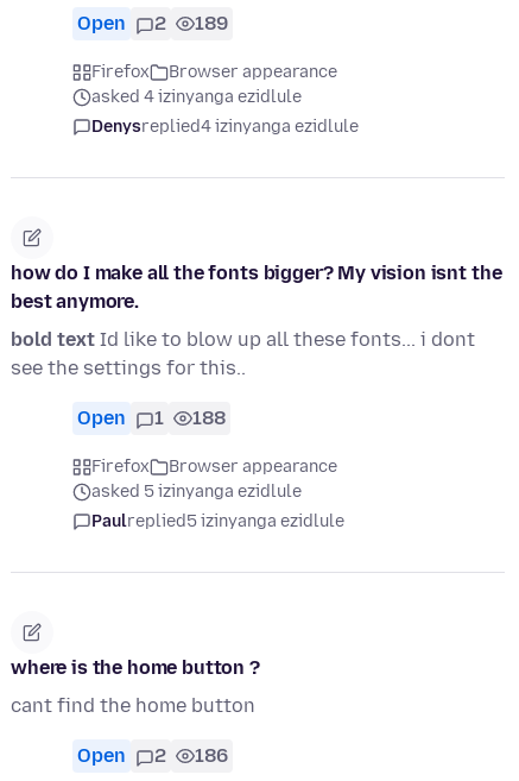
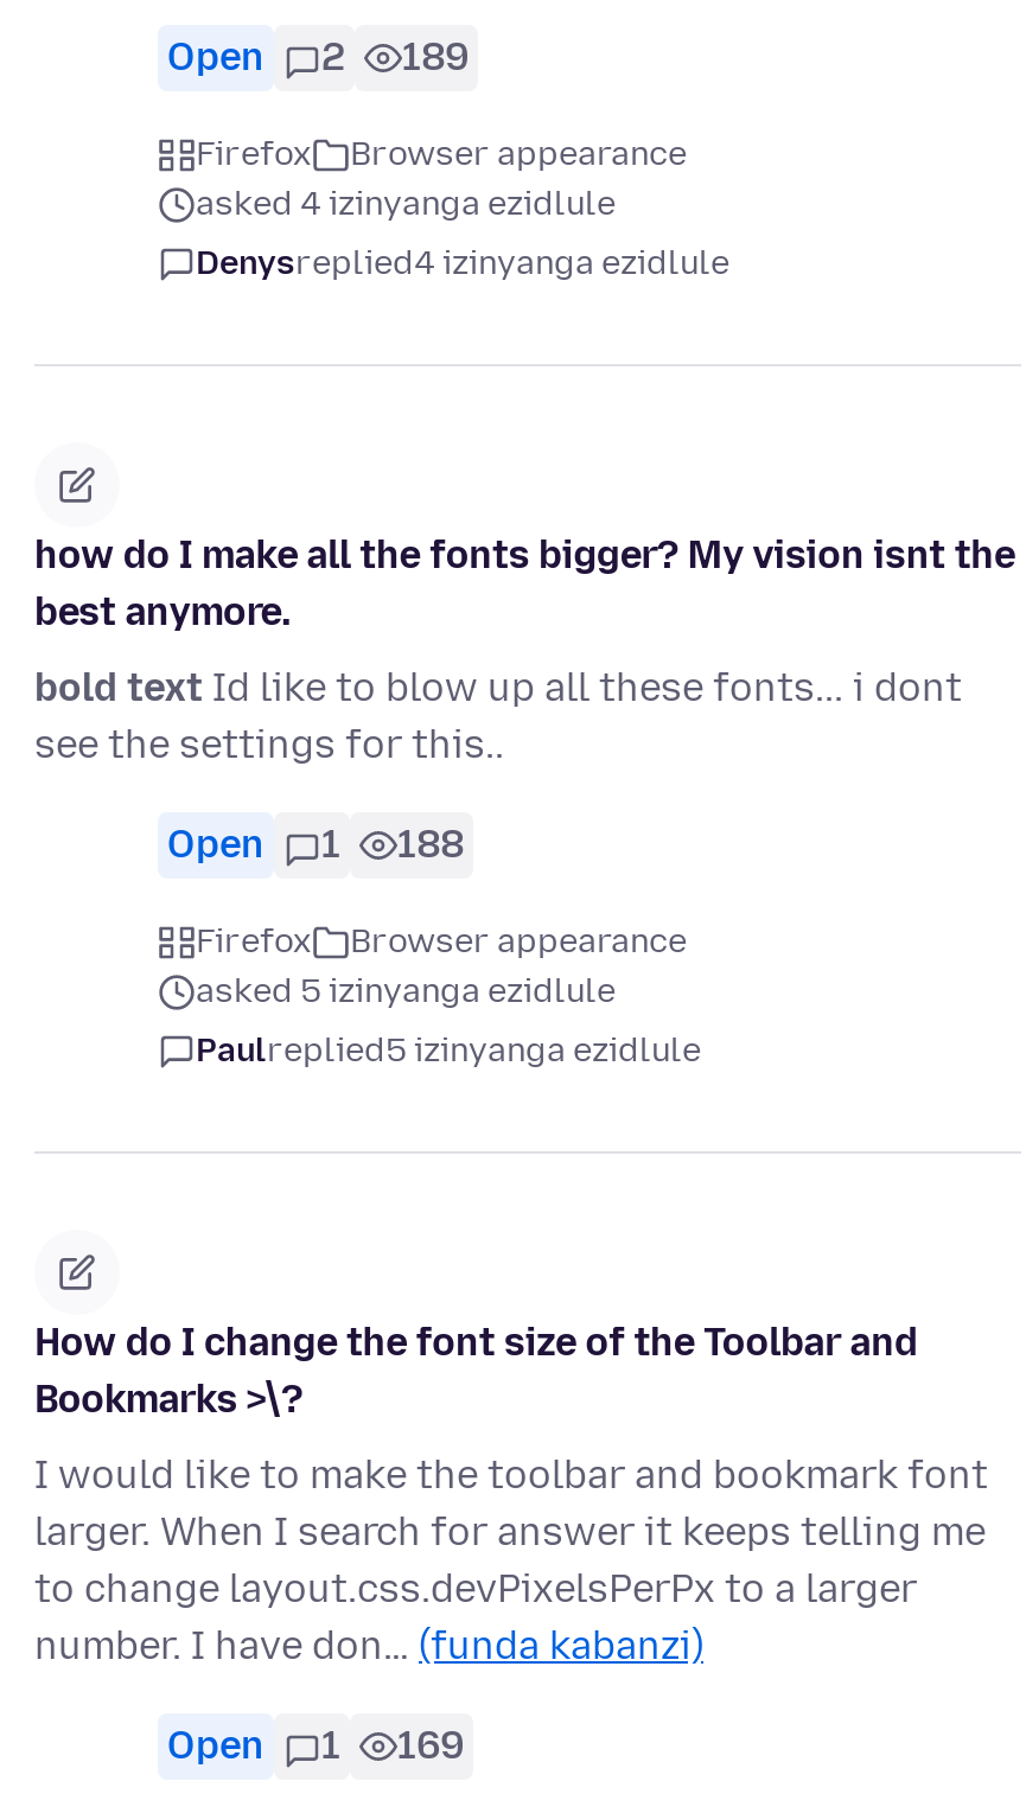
[11,657,260,679] where is the home button ? -> [34,1321,918,1423] How do I change the font size of the Toolbar and | Bookmarks >\?
[11,695,255,717] cant find the home button -> [34,1454,988,1669] I would like to make the toolbar and bookmark font | larger. When I search for answer it keeps telling me | to change layout.css.devPixelsPerPx to a larger | number. I have don… (funda kabanzi)
[154,745,166,767] 2 -> [321,1724,340,1769] 1
[195,745,228,767] 186 -> [397,1724,464,1769] 169

